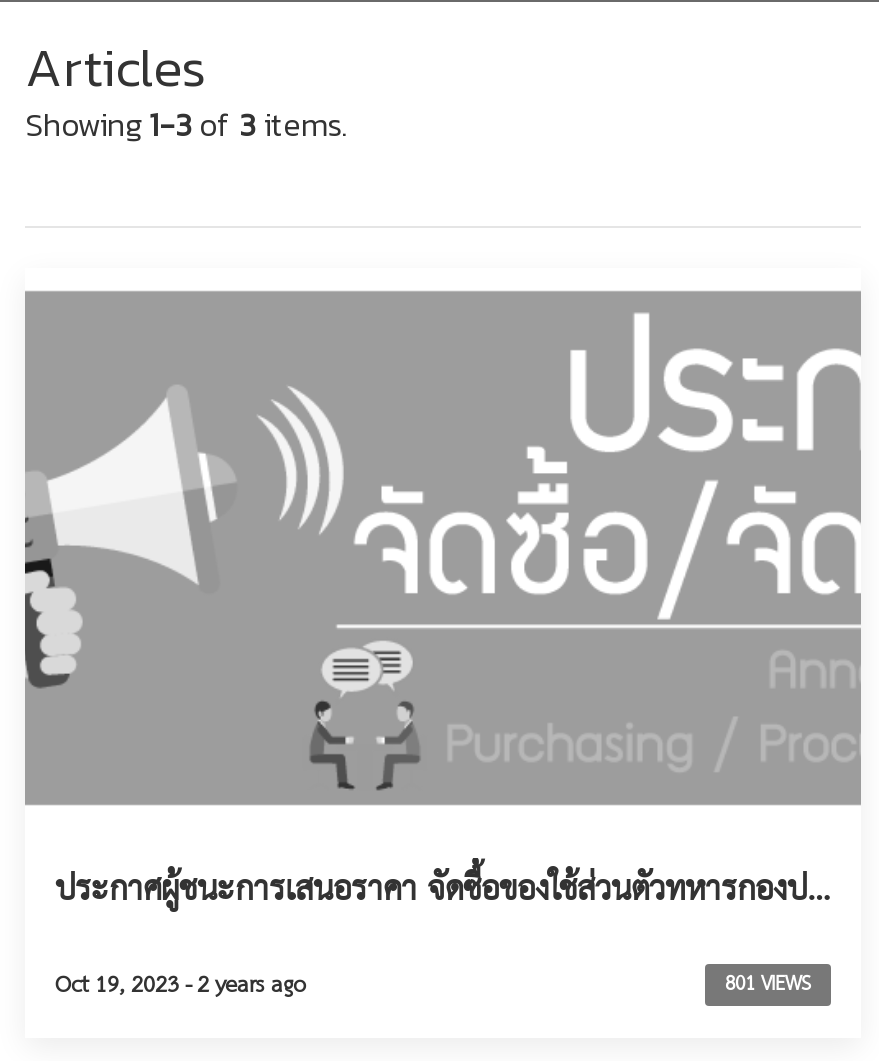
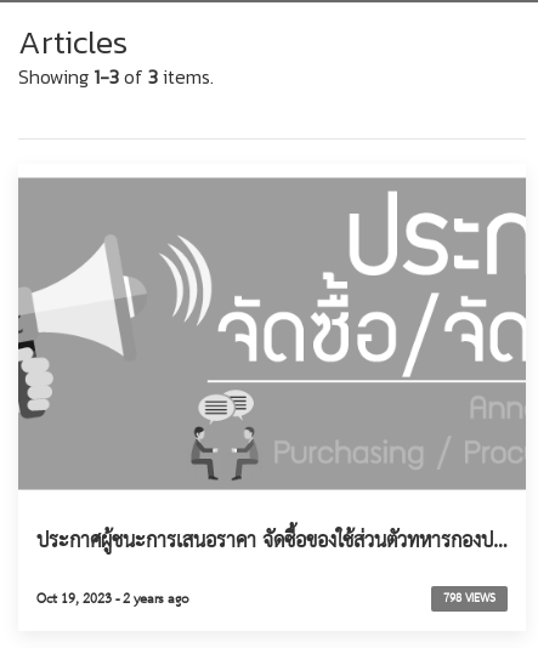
[725,966,811,1004] 801 VIEWS -> [443,587,495,610] 798 VIEWS

